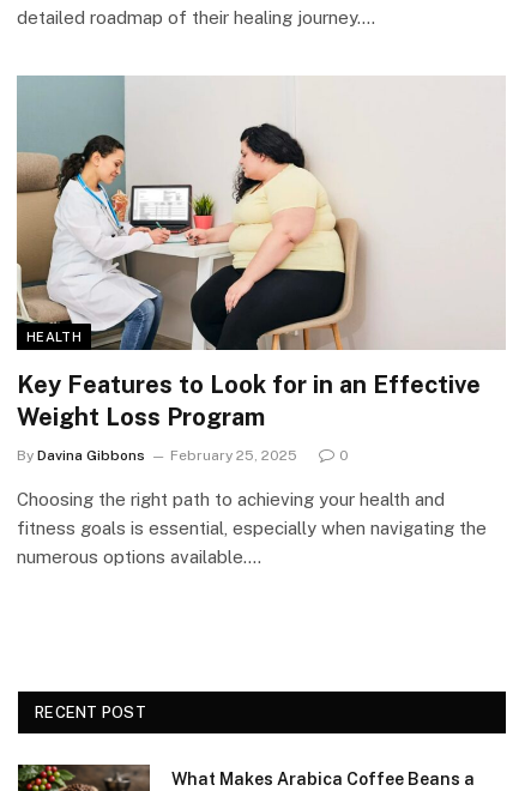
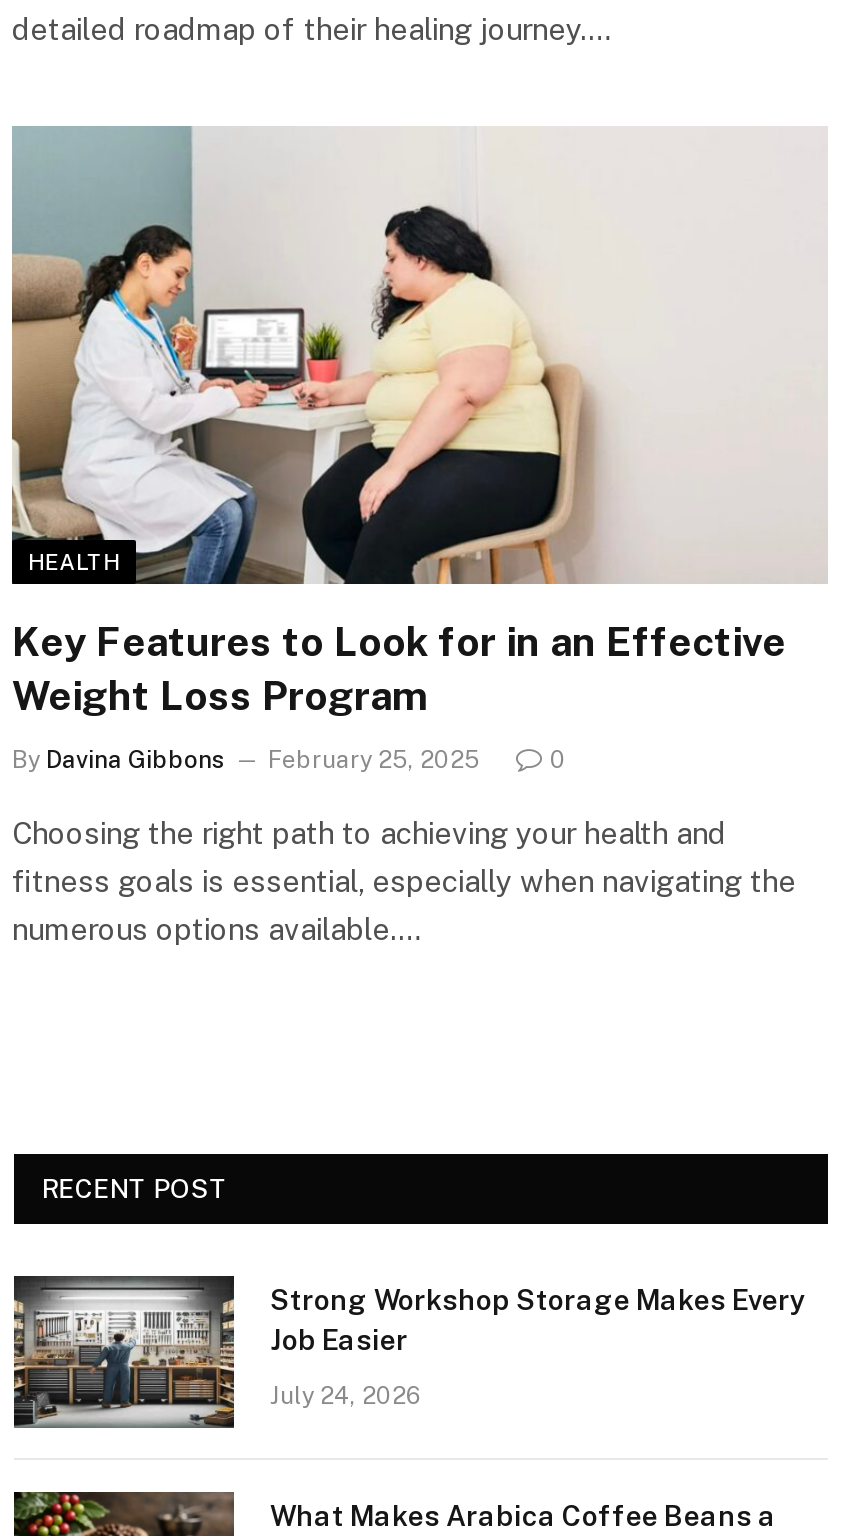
none -> [12,1276,806,1440] [image] | Strong Workshop Storage Makes Every | Job Easier | July 24, 2026

